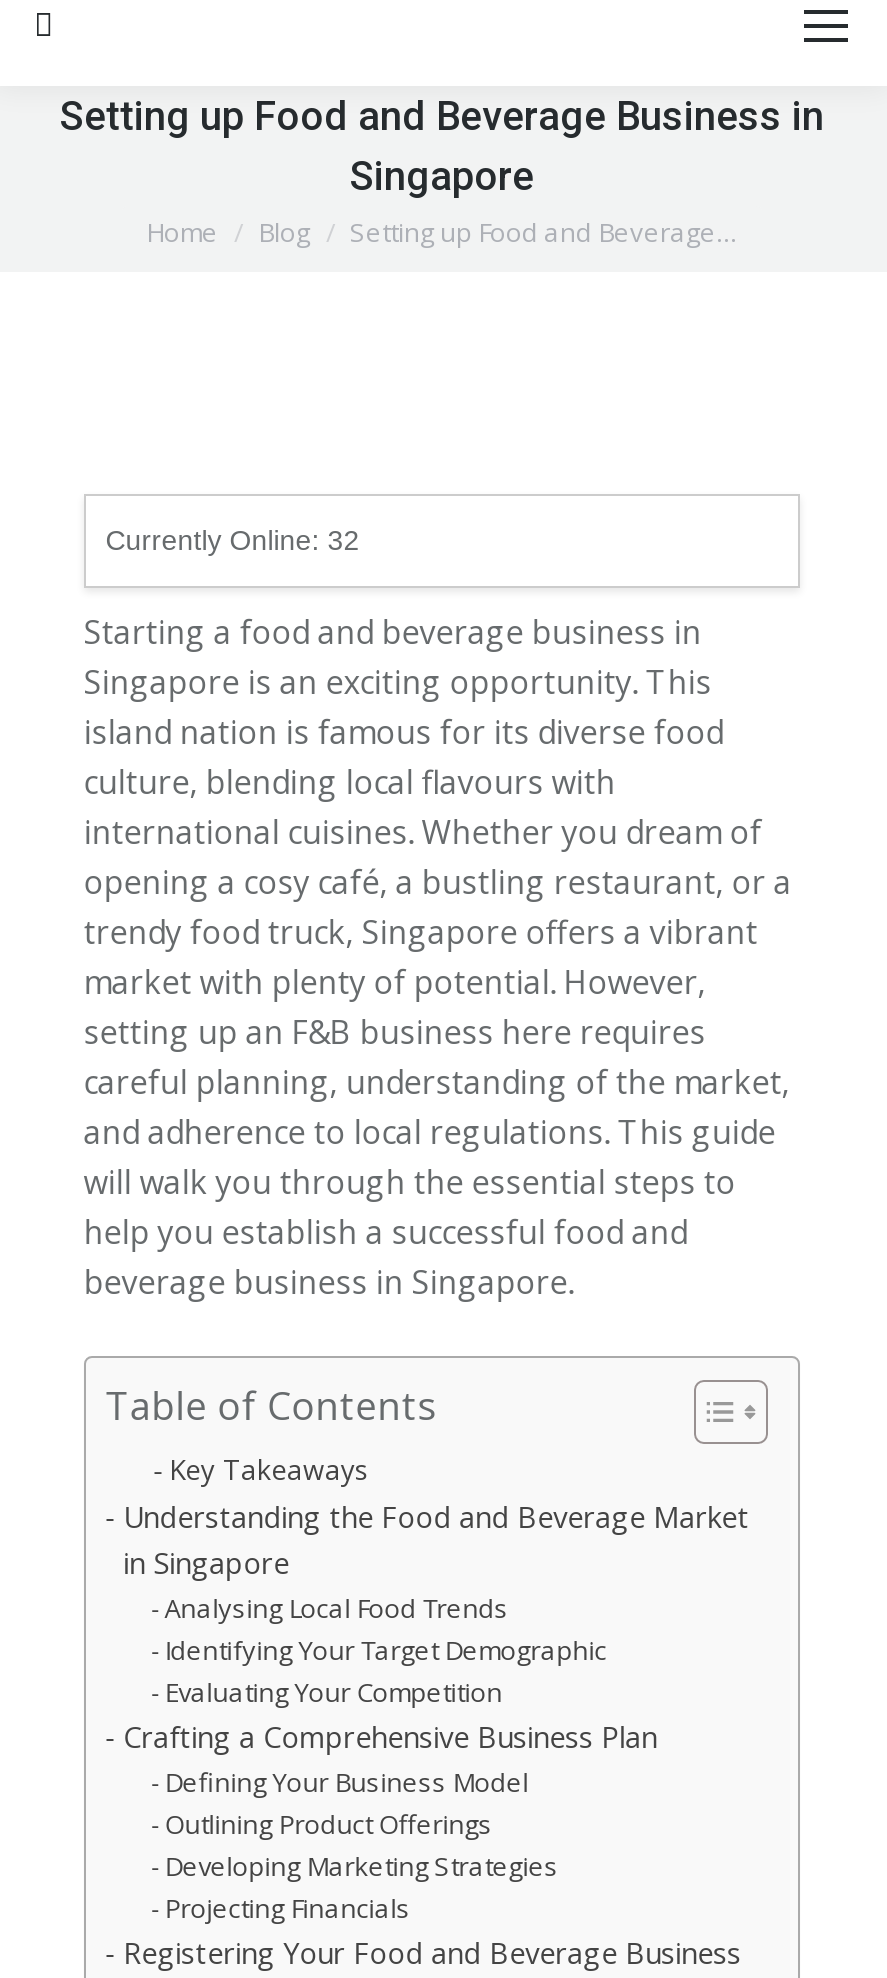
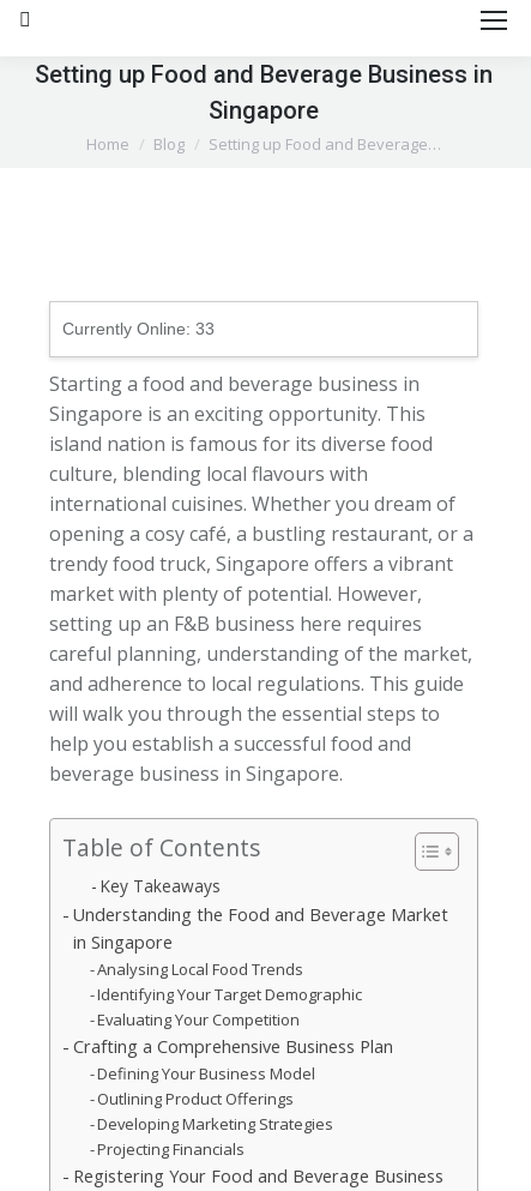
[106,524,360,556] Currently Online: 32 -> [62,319,214,338] Currently Online: 33

